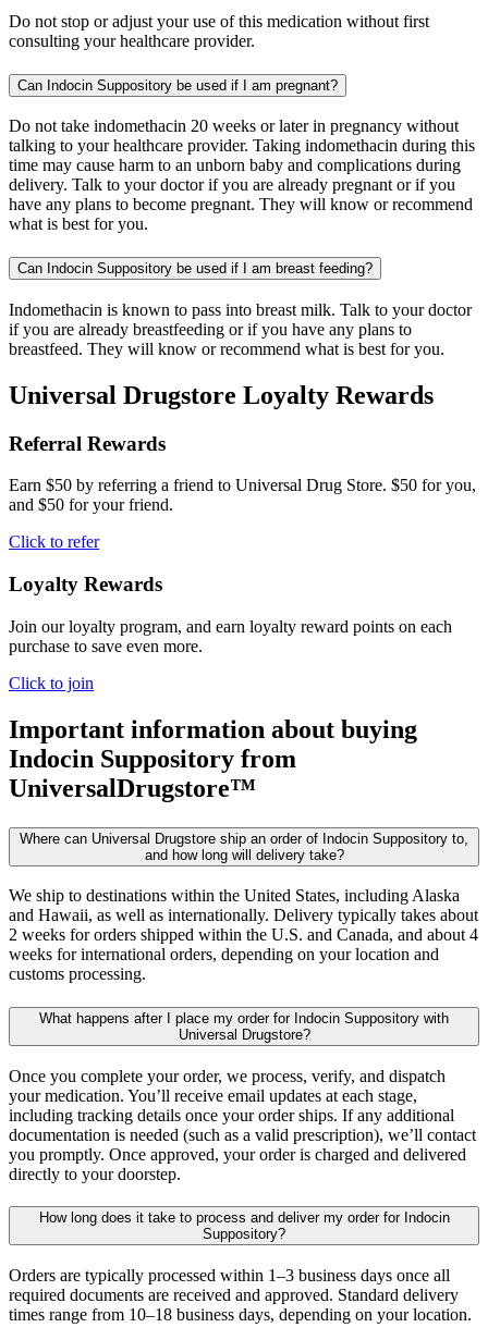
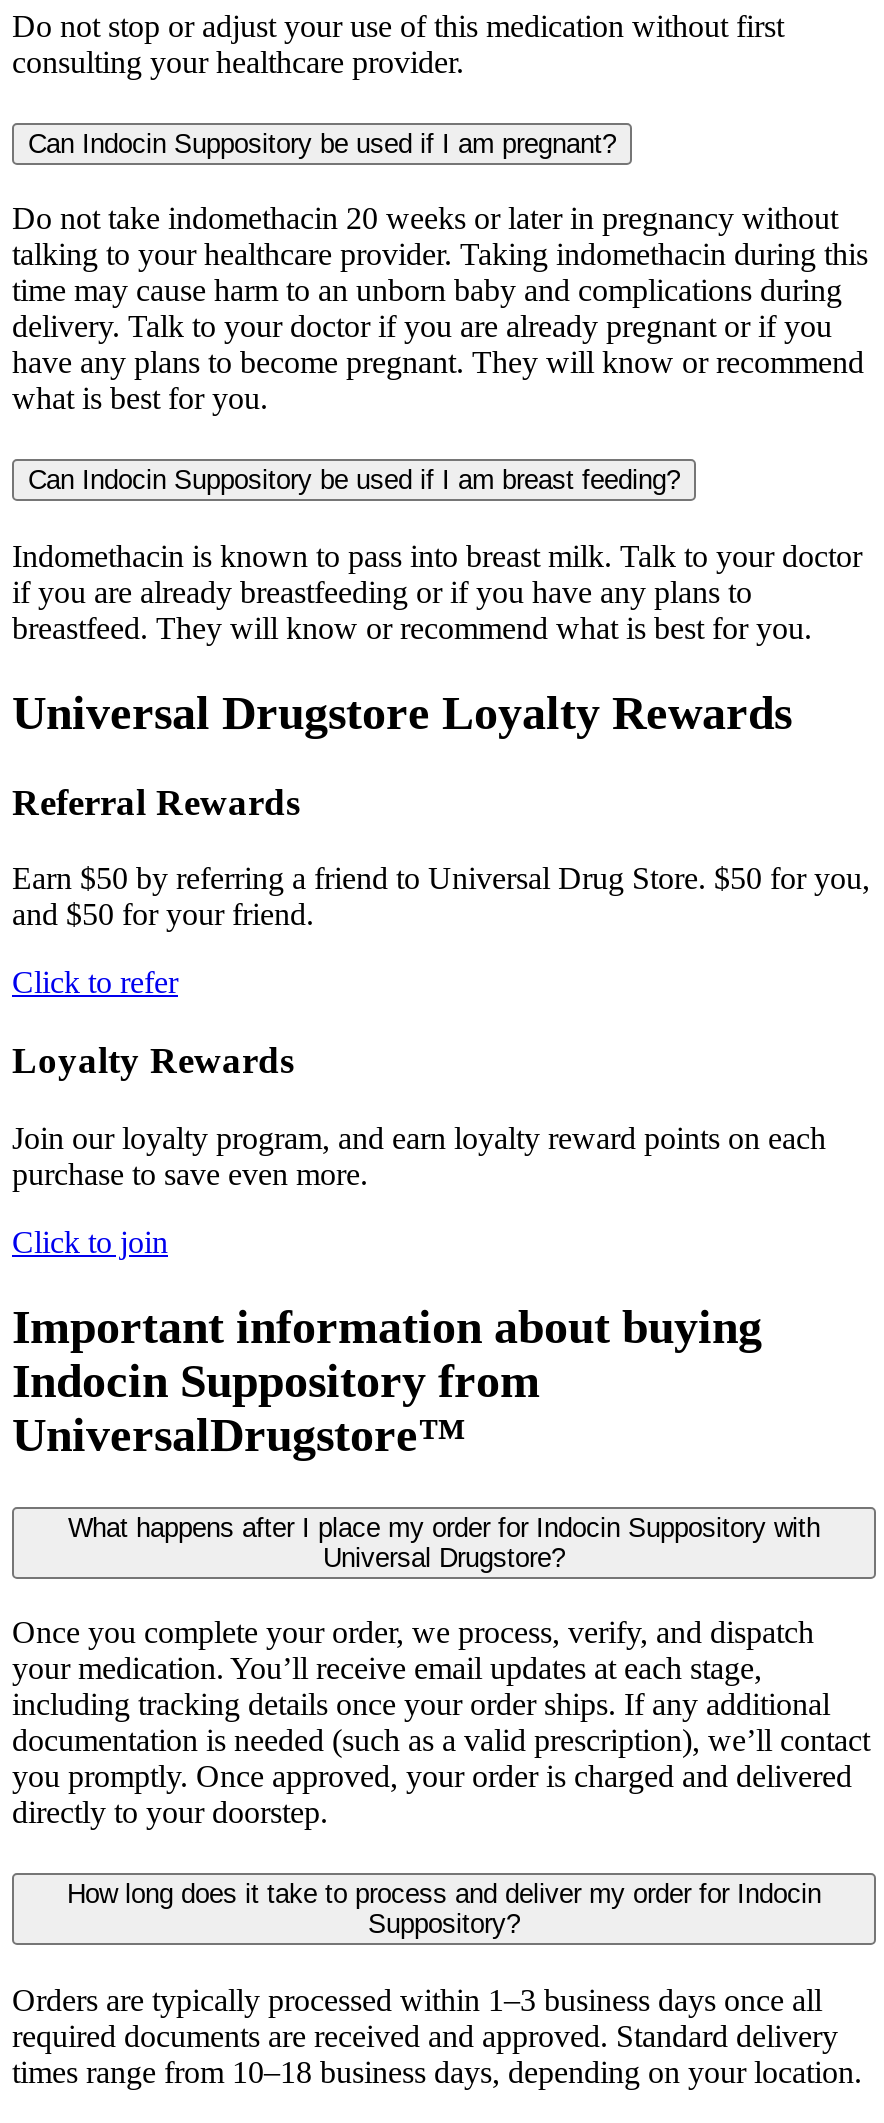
[9,830,478,983] Where can Universal Drugstore ship an order of Indocin Suppository to, | and how long will delivery take? | We ship to destinations within the United States, including Alaska | and Hawaii, as well as internationally. Delivery typically takes about | 2 weeks for orders shipped within the U.S. and Canada, and about 4 | weeks for international orders, depending on your location and | customs processing. -> none

